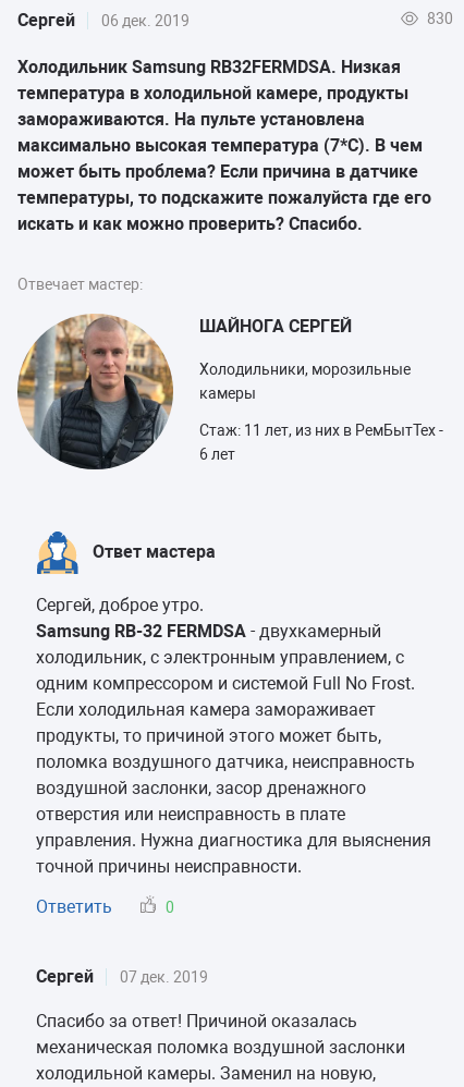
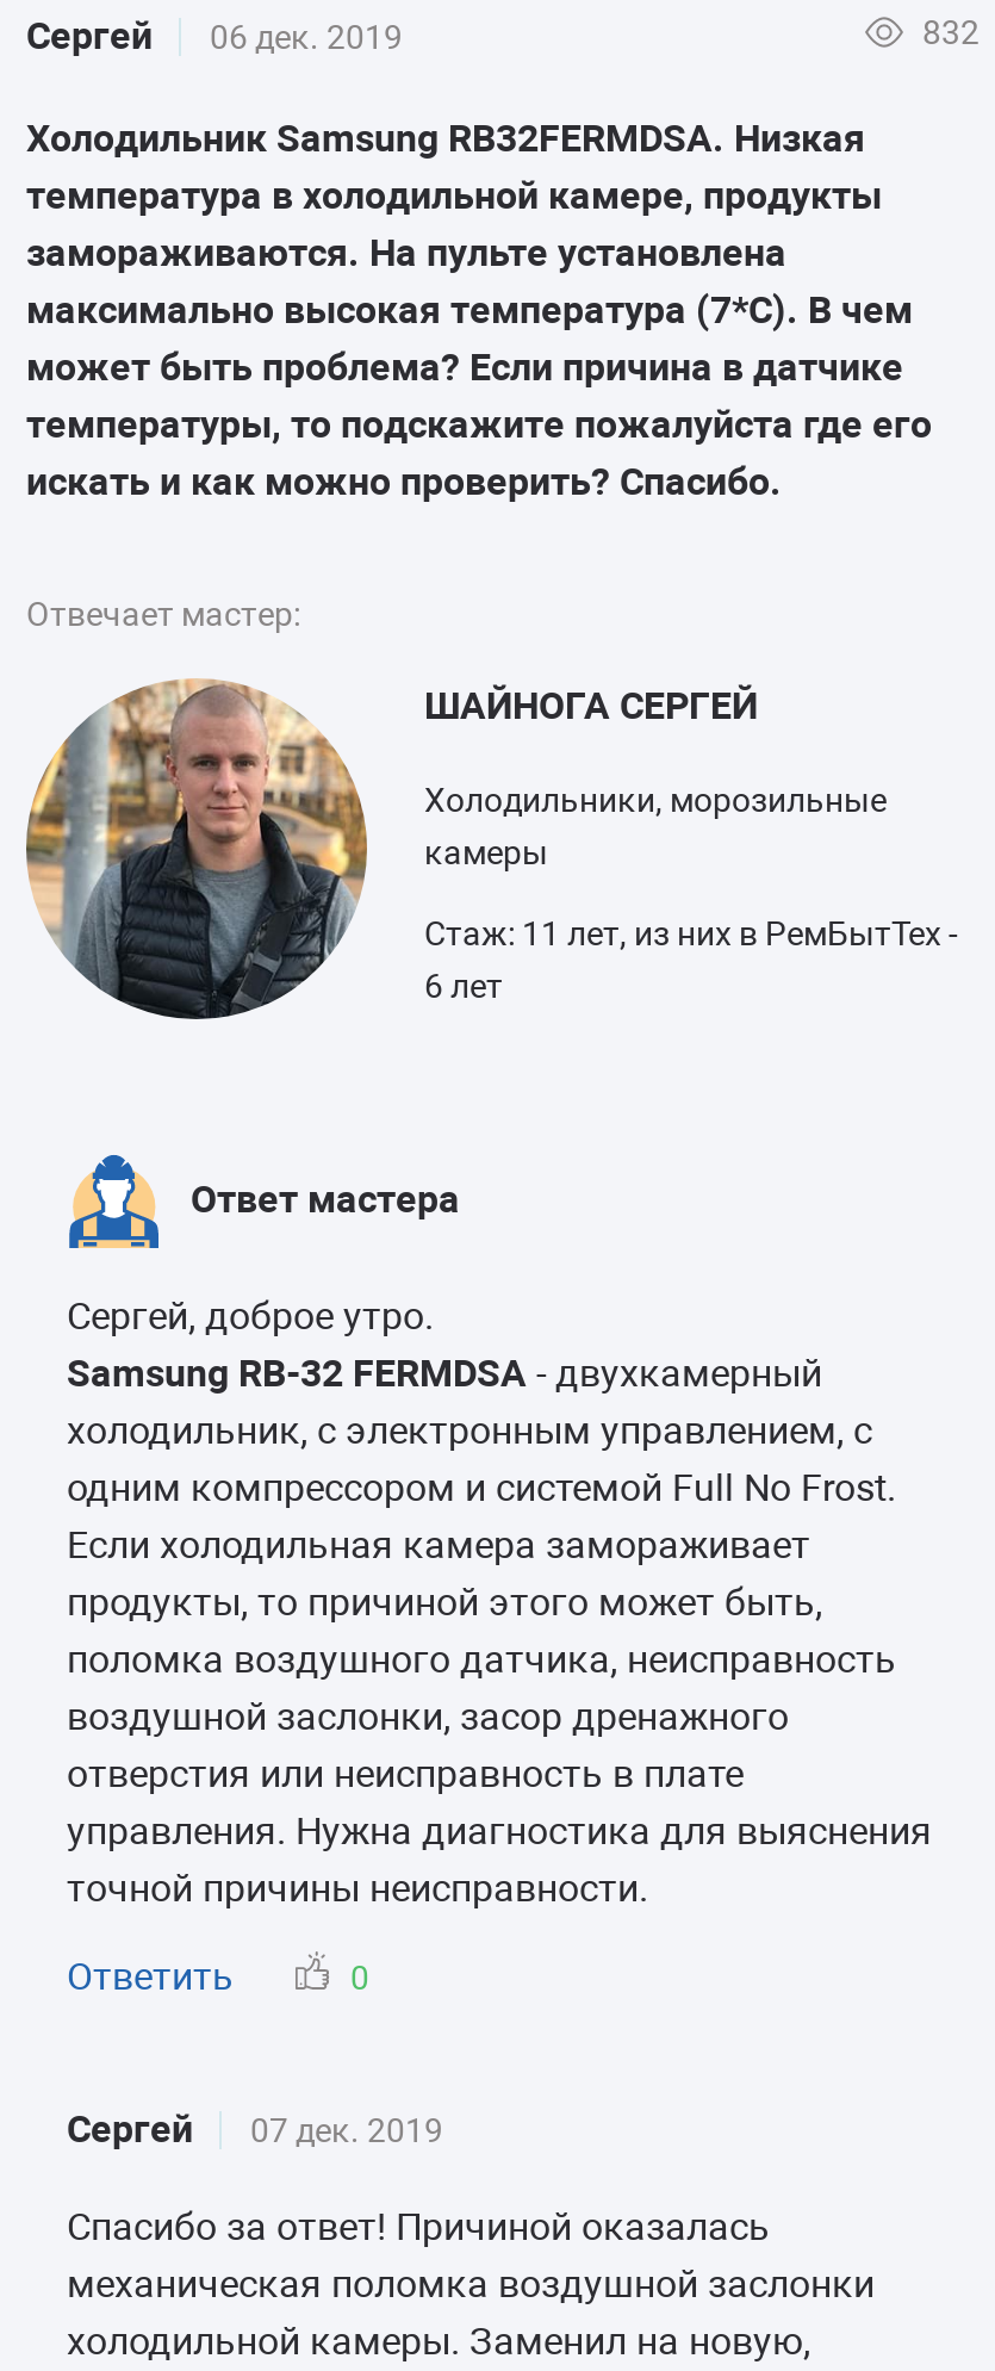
[427,9,453,27] 830 -> [922,12,980,50] 832

